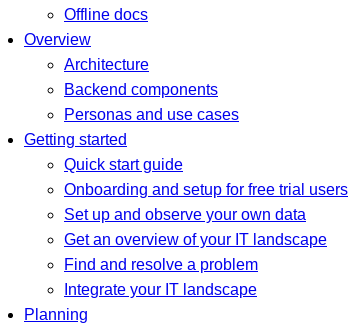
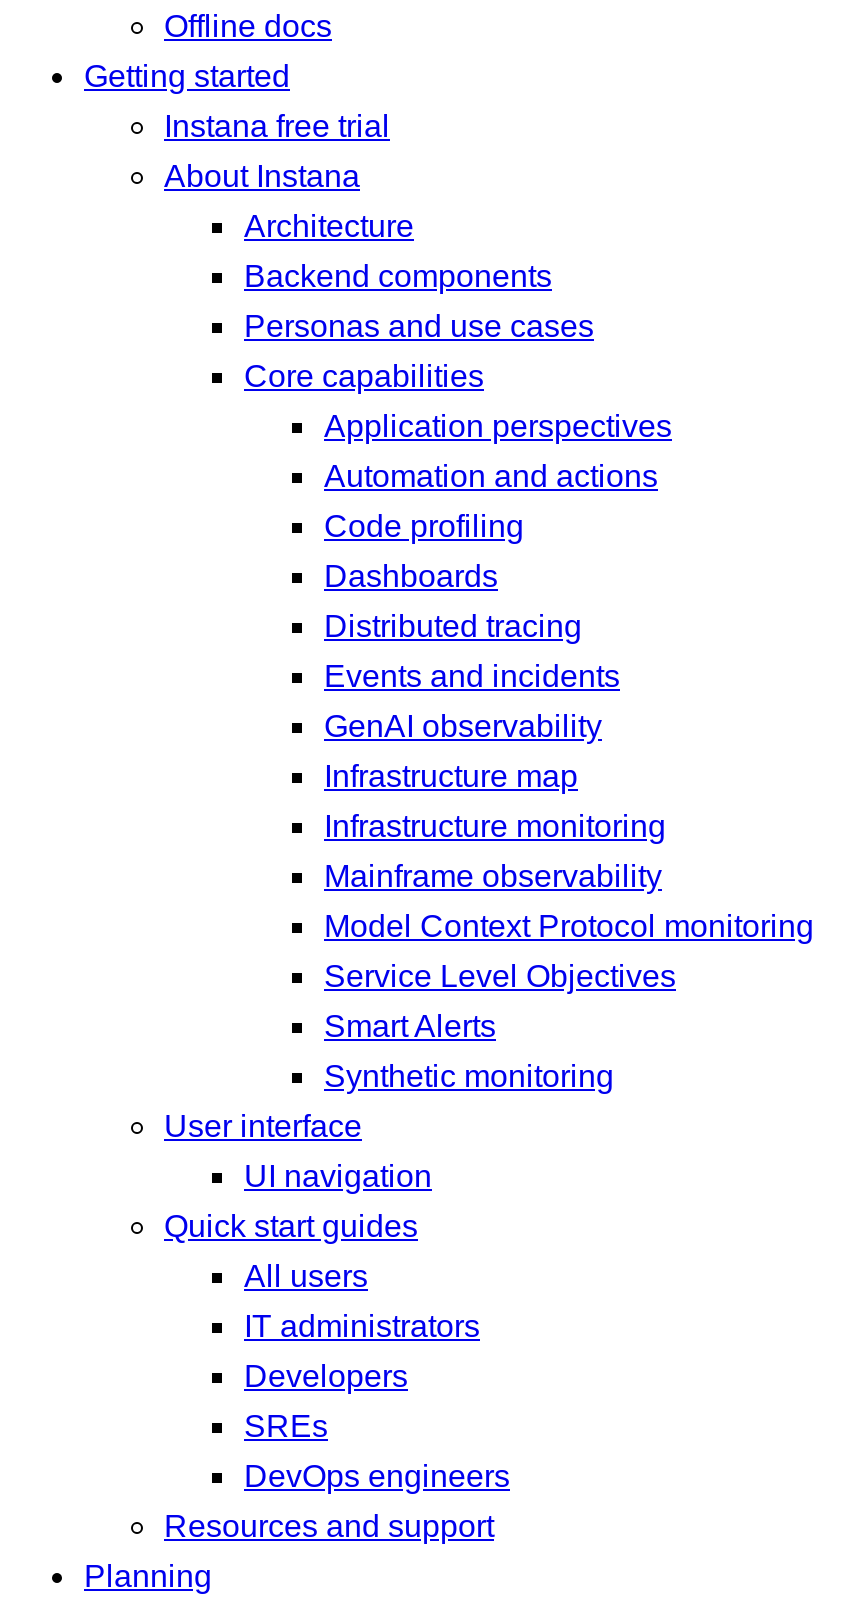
[24,31,91,48] Overview -> [164,110,390,194] Instana free trial | About Instana
moved [24,131,127,148] -> [84,60,290,94]: Getting started
[64,156,348,298] Quick start guide | Onboarding and setup for free trial users | Set up and observe your own data | Get an overview of your IT landscape | Find and resolve a problem | Integrate your IT landscape -> [164,360,814,1544] Core capabilities | Application perspectives | Automation and actions | Code profiling | Dashboards | Distributed tracing | Events and incidents | GenAI observability | Infrastructure map | Infrastructure monitoring | Mainframe observability | Model Context Protocol monitoring | Service Level Objectives | Smart Alerts | Synthetic monitoring | User interface | UI navigation | Quick start guides | All users | IT administrators | Developers | SREs | DevOps engineers | Resources and support

